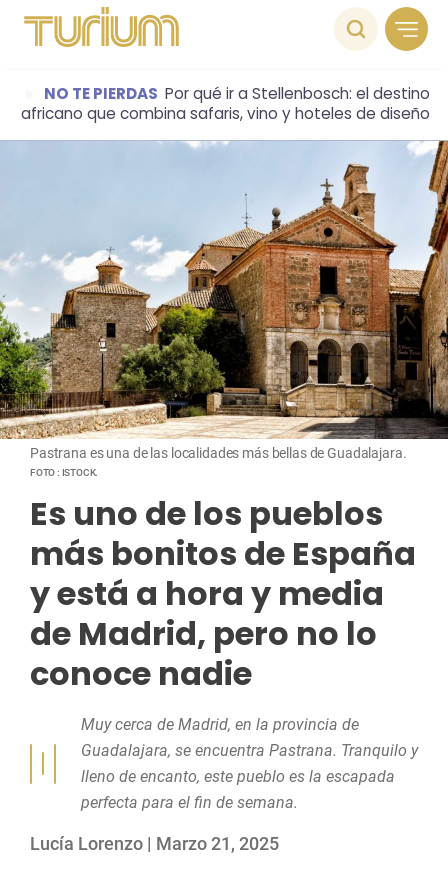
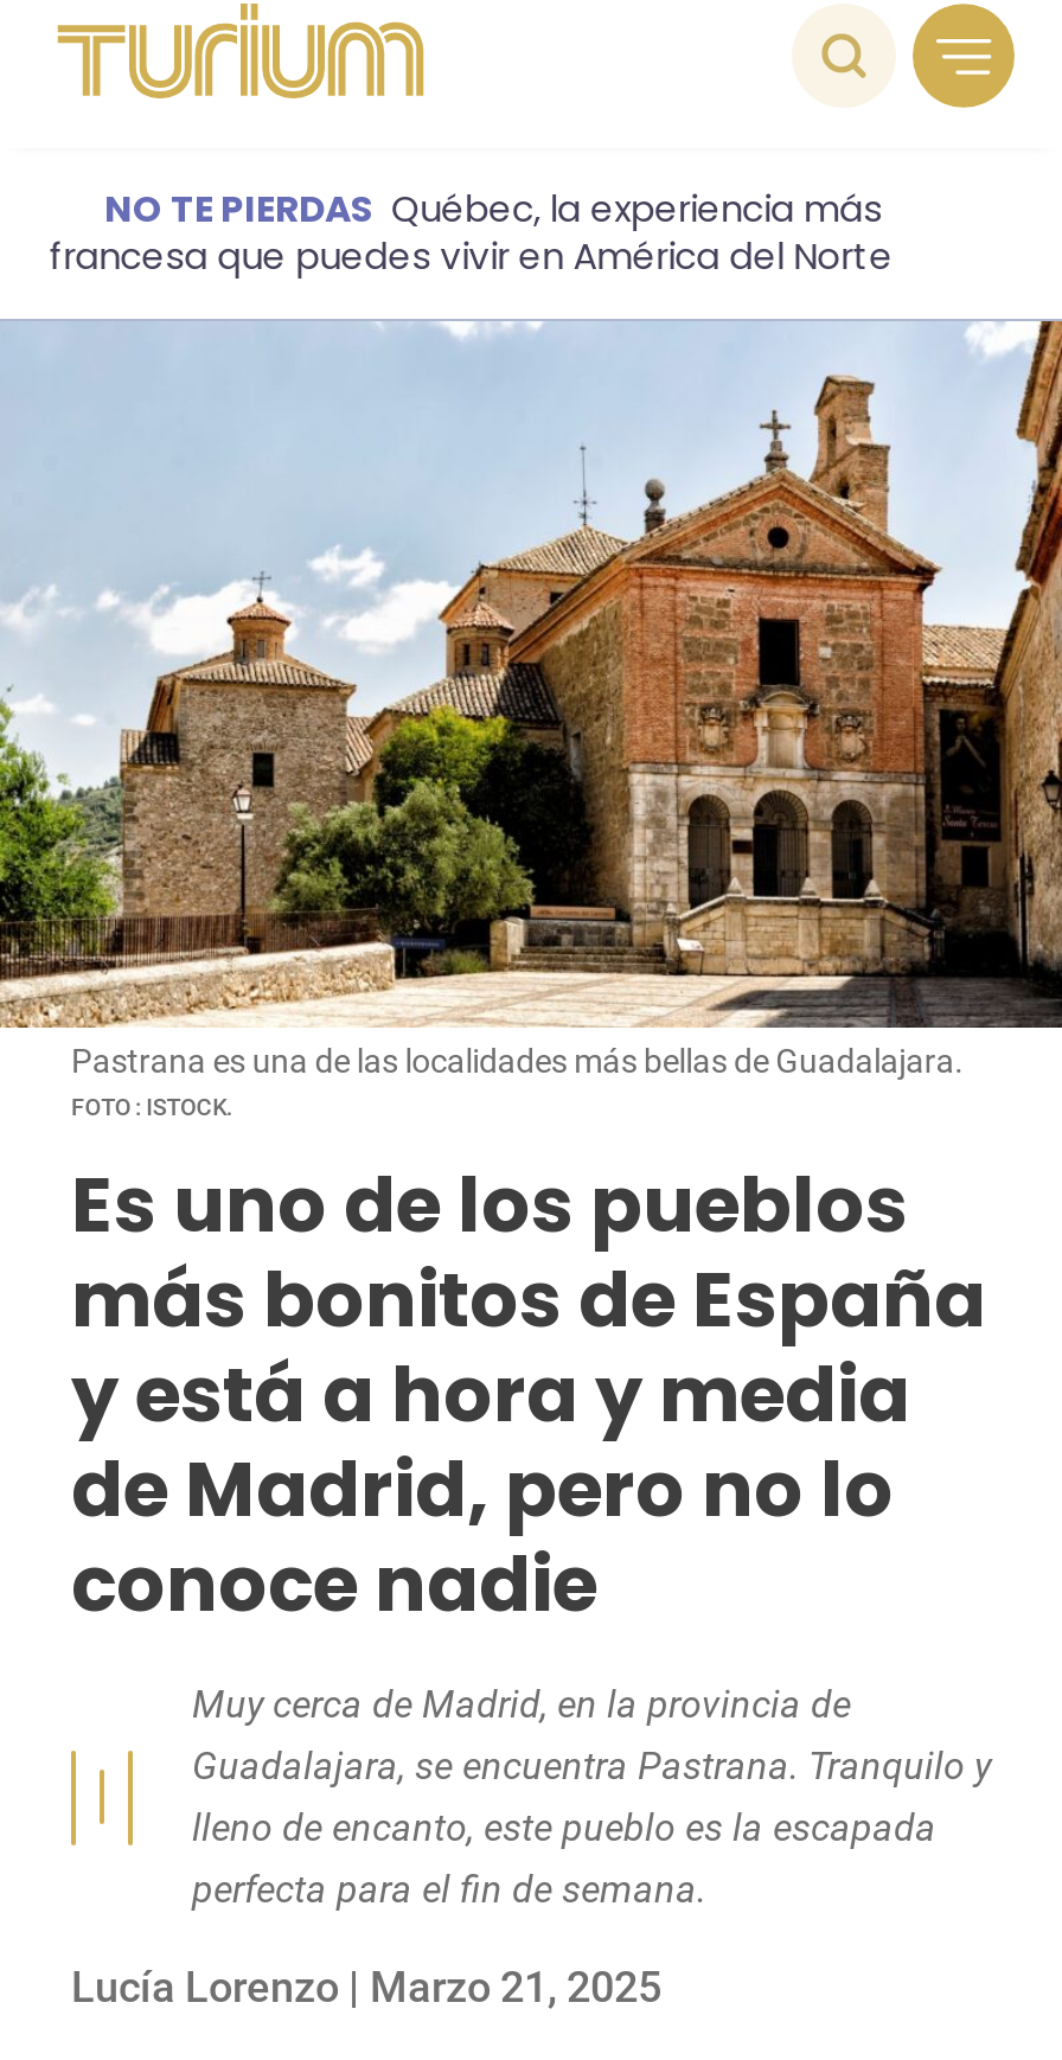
[21,83,430,124] NO TE PIERDAS Por qué ir a Stellenbosch: el destino | africano que combina safaris, vino y hoteles de diseño -> [49,184,893,281] NO TE PIERDAS Québec, la experiencia más | francesa que puedes vivir en América del Norte

